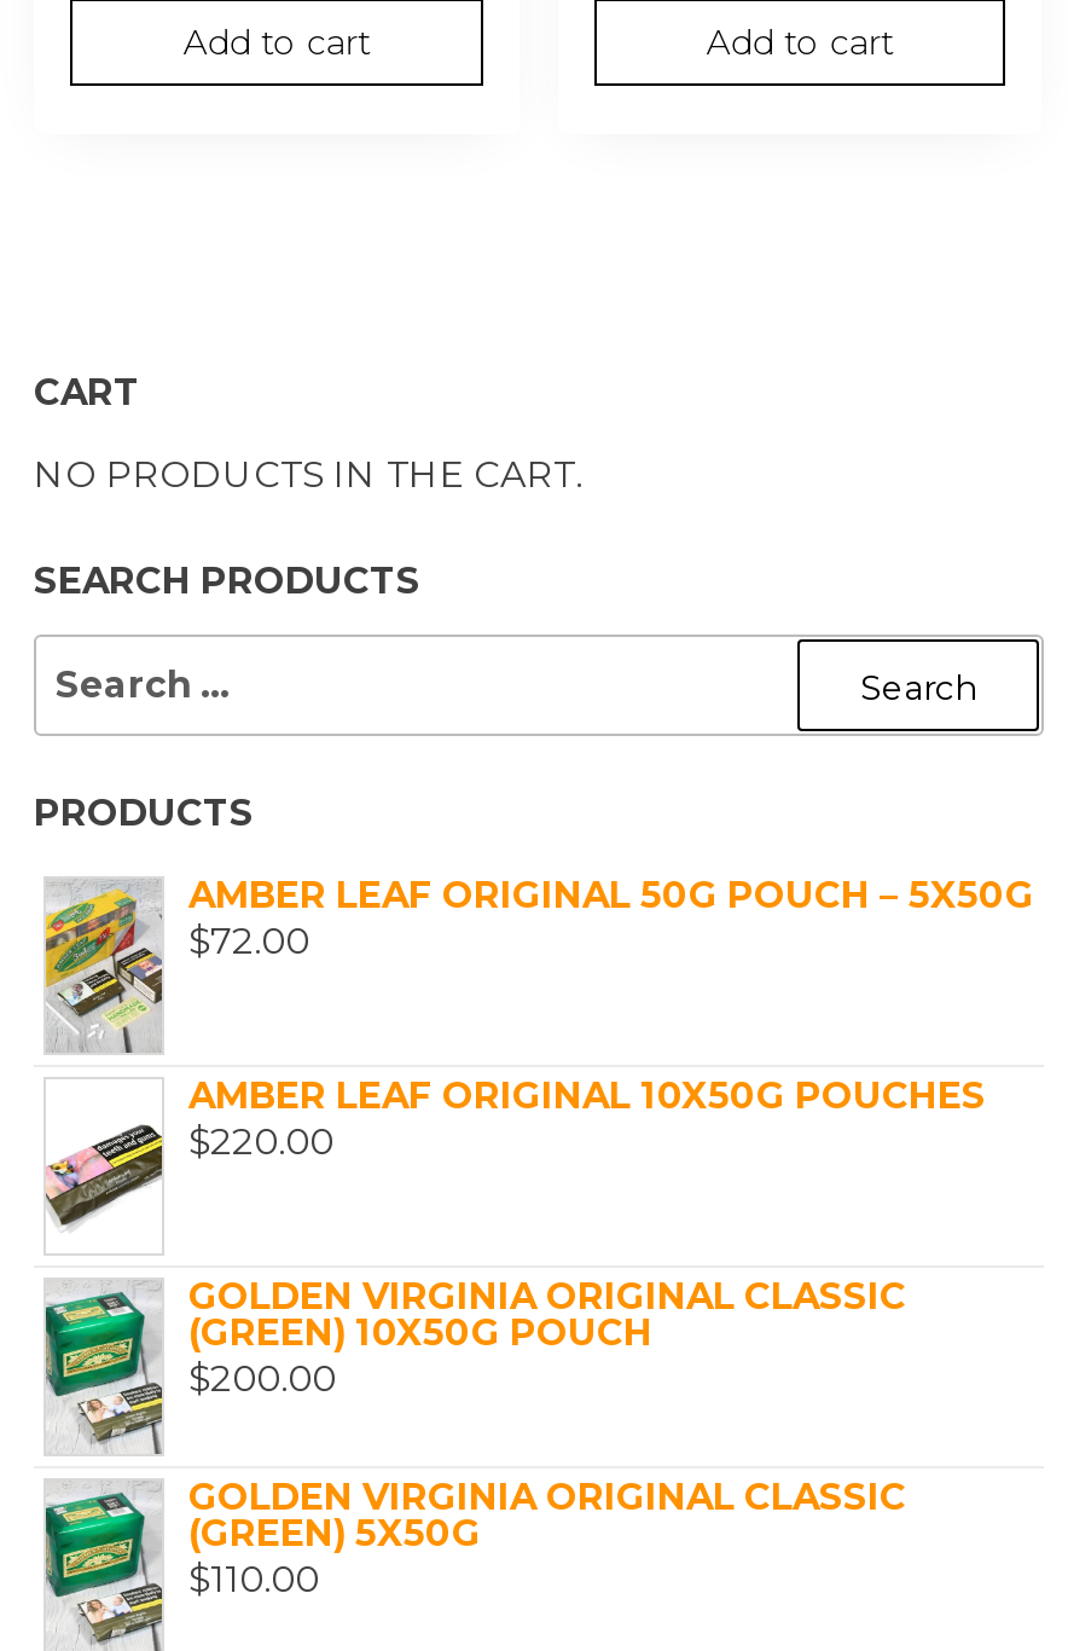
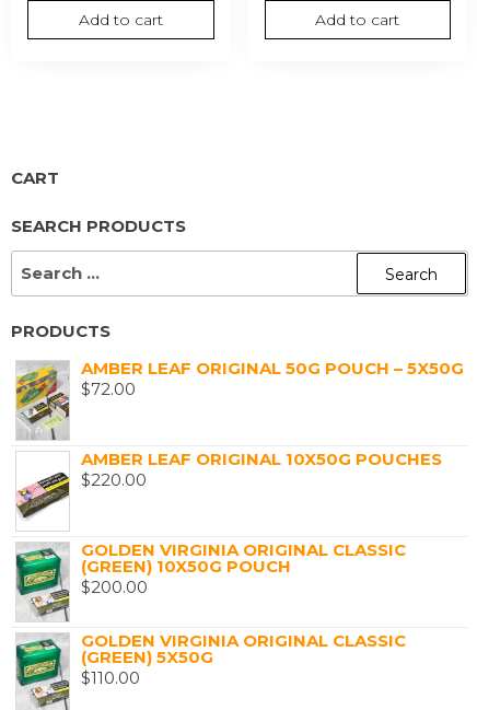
[34,451,582,497] NO PRODUCTS IN THE CART. -> none

